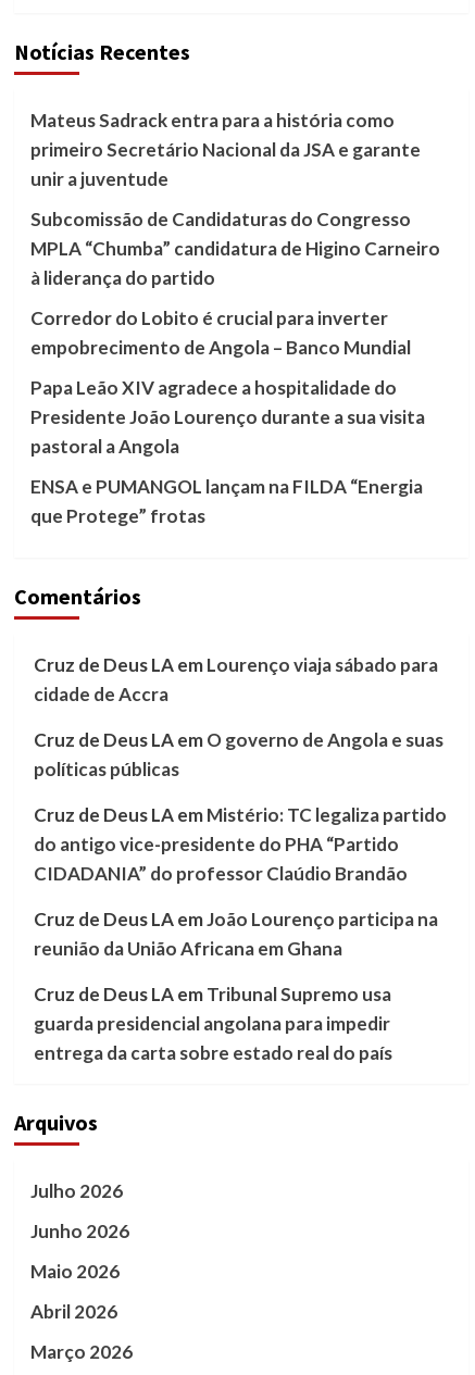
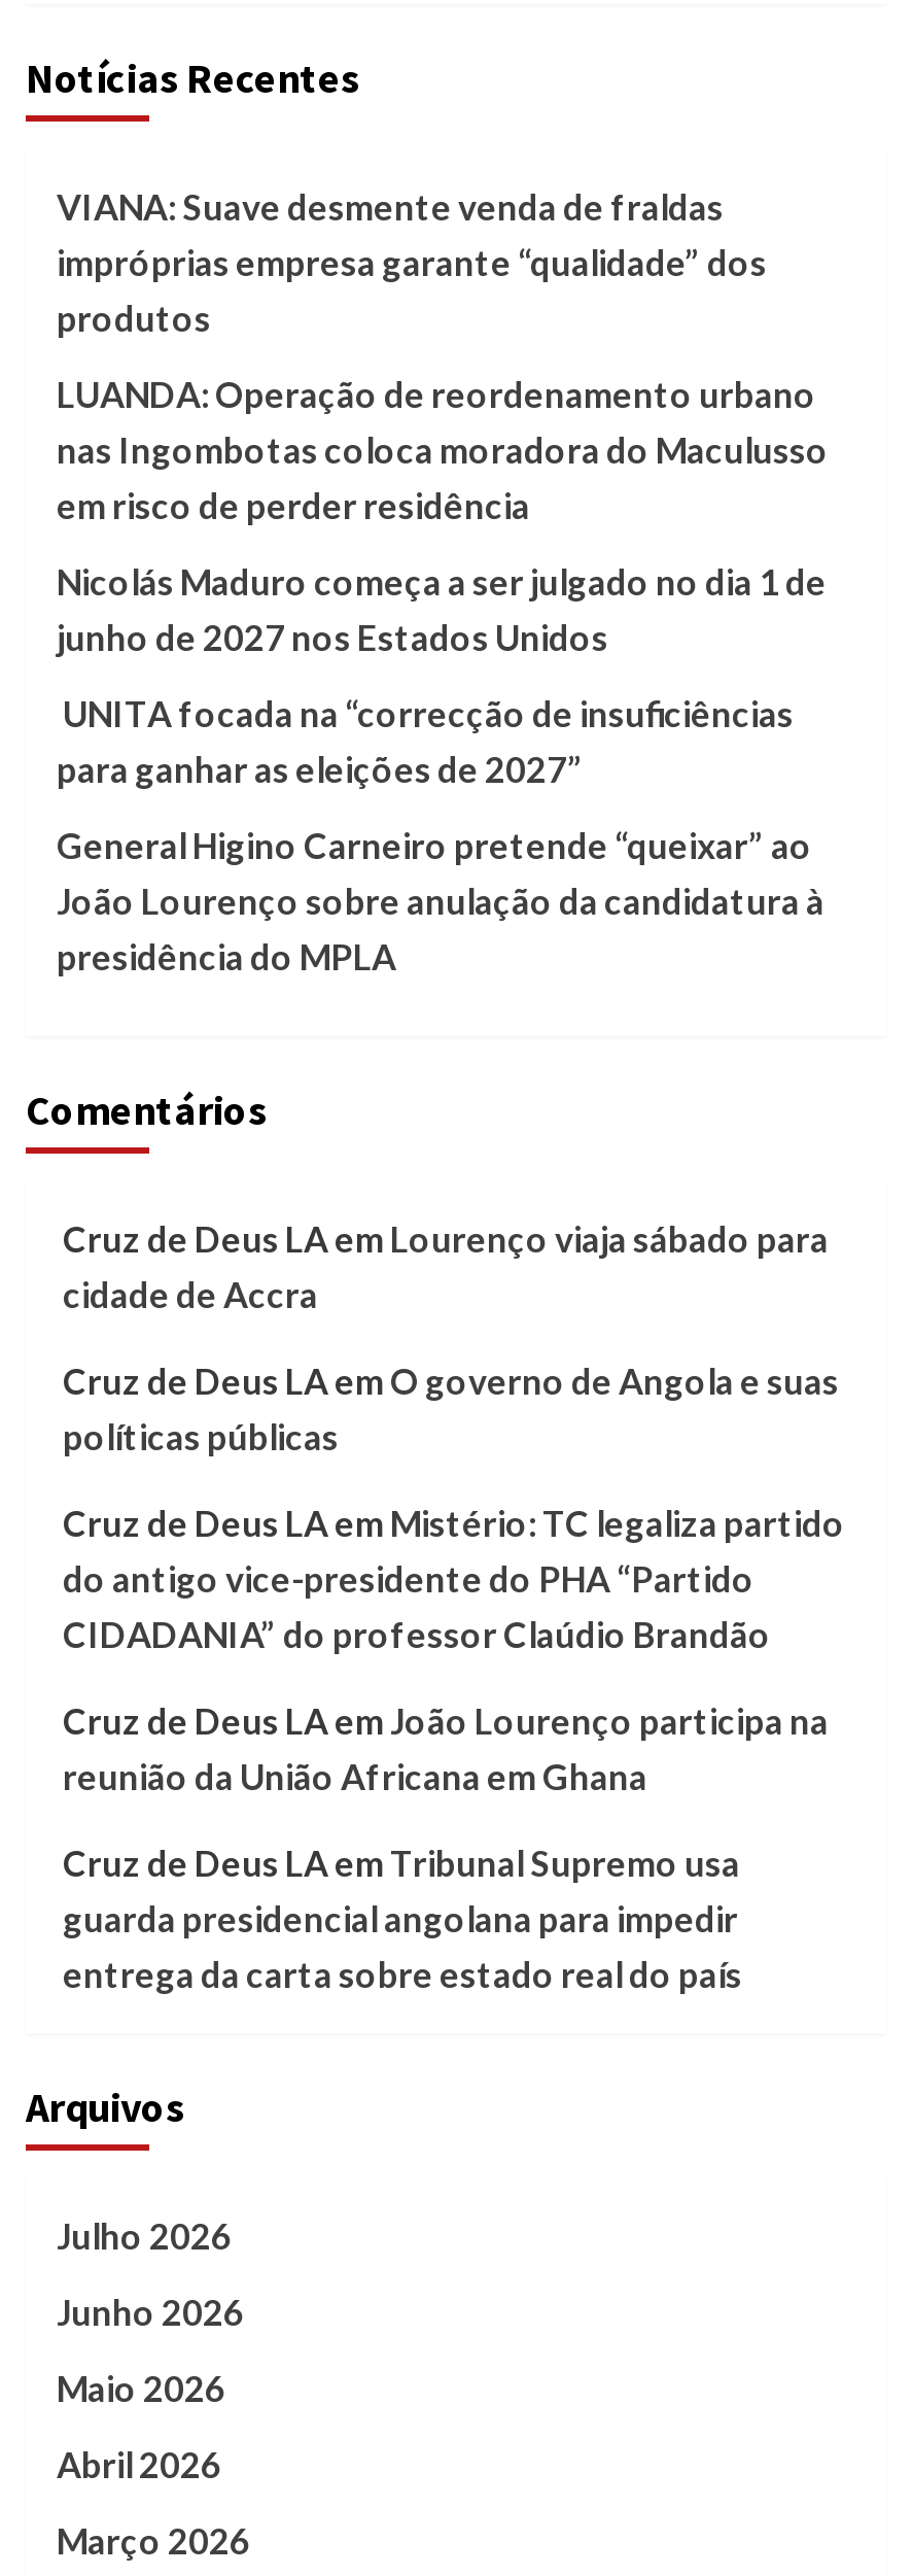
[30,109,421,191] Mateus Sadrack entra para a história como | primeiro Secretário Nacional da JSA e garante | unir a juventude -> [57,186,767,341] VIANA: Suave desmente venda de fraldas | impróprias empresa garante “qualidade” dos | produtos
[30,208,440,289] Subcomissão de Candidaturas do Congresso | MPLA “Chumba” candidatura de Higino Carneiro | à liderança do partido -> [57,373,829,528] LUANDA: Operação de reordenamento urbano | nas Ingombotas coloca moradora do Maculusso | em risco de perder residência
[30,307,411,359] Corredor do Lobito é crucial para inverter | empobrecimento de Angola – Banco Mundial -> [57,561,827,660] Nicolás Maduro começa a ser julgado no dia 1 de | junho de 2027 nos Estados Unidos
[30,376,425,458] Papa Leão XIV agradece a hospitalidade do | Presidente João Lourenço durante a sua visita | pastoral a Angola -> [57,693,794,792] UNITA focada na “correcção de insuficiências | para ganhar as eleições de 2027”
[30,475,423,527] ENSA e PUMANGOL lançam na FILDA “Energia | que Protege” frotas -> [57,825,824,979] General Higino Carneiro pretende “queixar” ao | João Lourenço sobre anulação da candidatura à | presidência do MPLA

